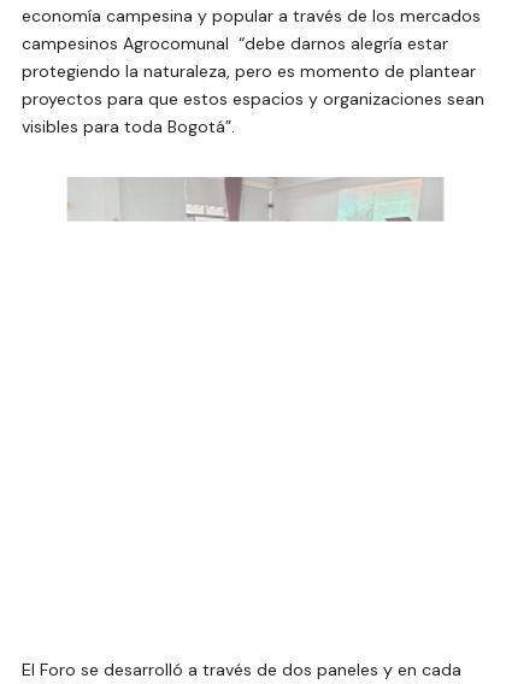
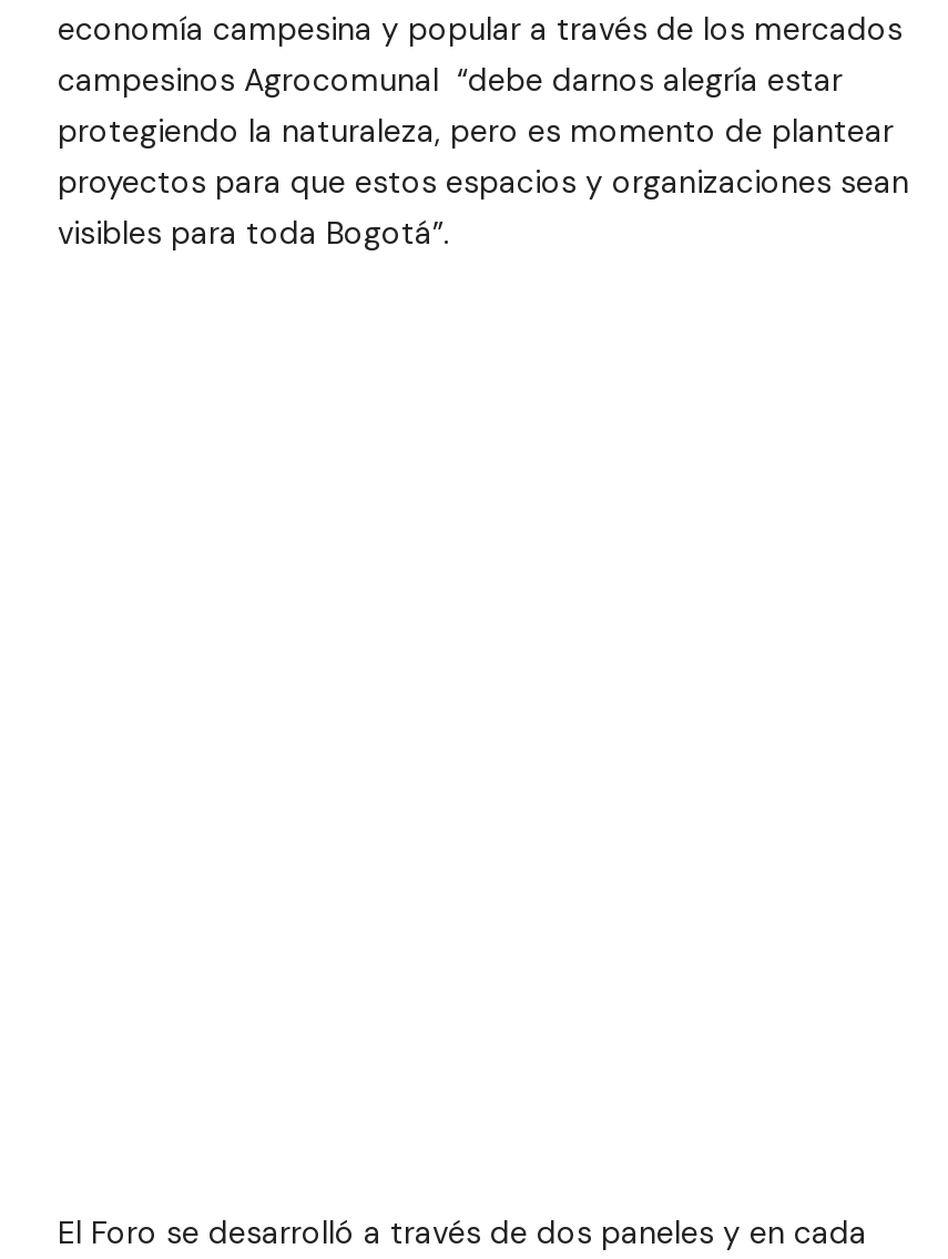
[65,176,445,223] [image] -> none

